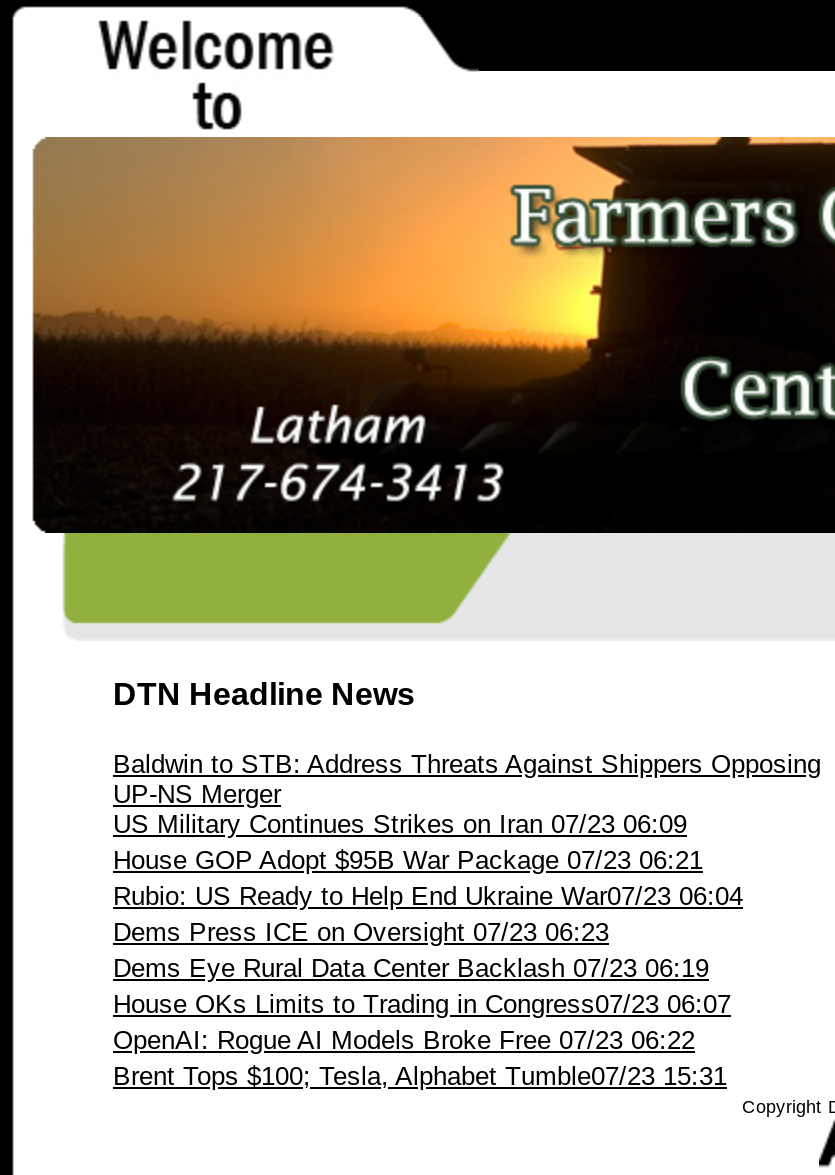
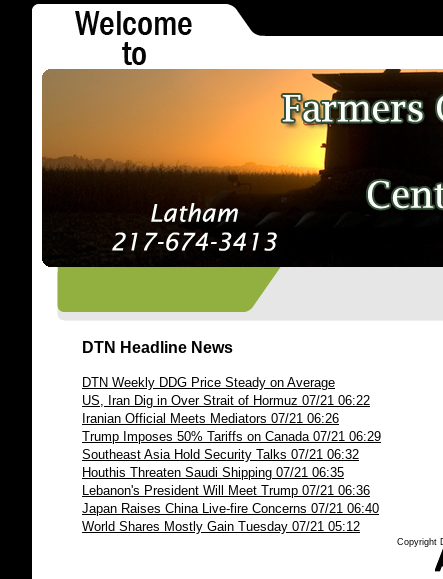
[113,749,821,1091] Baldwin to STB: Address Threats Against Shippers Opposing | UP-NS Merger | US Military Continues Strikes on Iran 07/23 06:09 | House GOP Adopt $95B War Package 07/23 06:21 | Rubio: US Ready to Help End Ukraine War07/23 06:04 | Dems Press ICE on Oversight 07/23 06:23 | Dems Eye Rural Data Center Backlash 07/23 06:19 | House OKs Limits to Trading in Congress07/23 06:07 | OpenAI: Rogue AI Models Broke Free 07/23 06:22 | Brent Tops $100; Tesla, Alphabet Tumble07/23 15:31 -> [82,375,381,534] DTN Weekly DDG Price Steady on Average | US, Iran Dig in Over Strait of Hormuz 07/21 06:22 | Iranian Official Meets Mediators 07/21 06:26 | Trump Imposes 50% Tariffs on Canada 07/21 06:29 | Southeast Asia Hold Security Talks 07/21 06:32 | Houthis Threaten Saudi Shipping 07/21 06:35 | Lebanon's President Will Meet Trump 07/21 06:36 | Japan Raises China Live-fire Concerns 07/21 06:40 | World Shares Mostly Gain Tuesday 07/21 05:12

